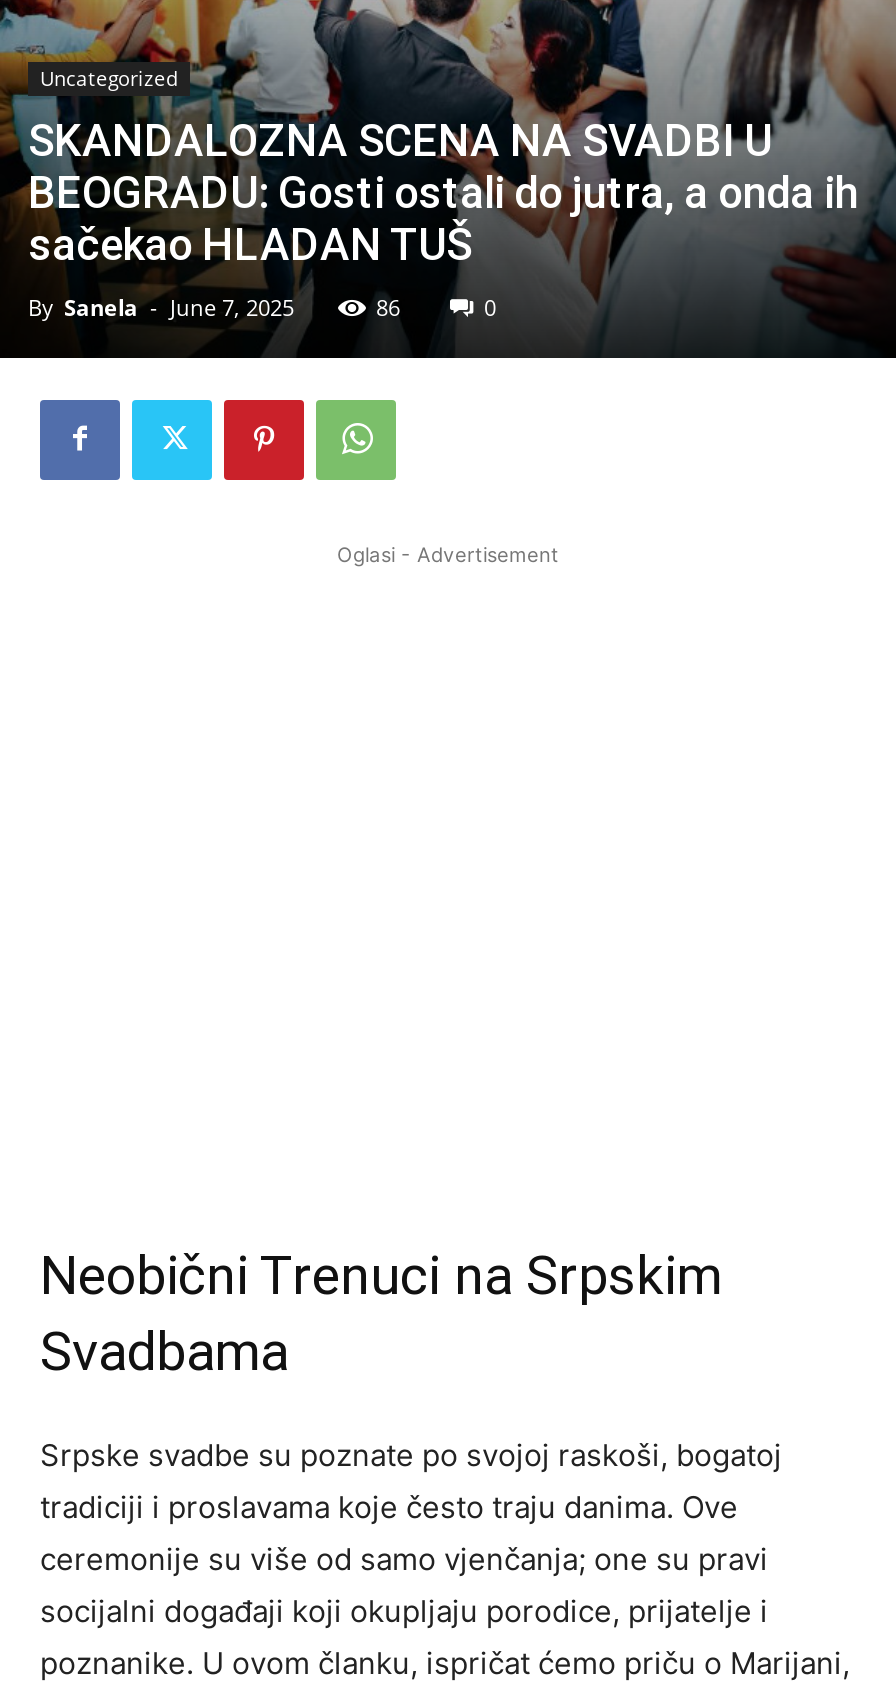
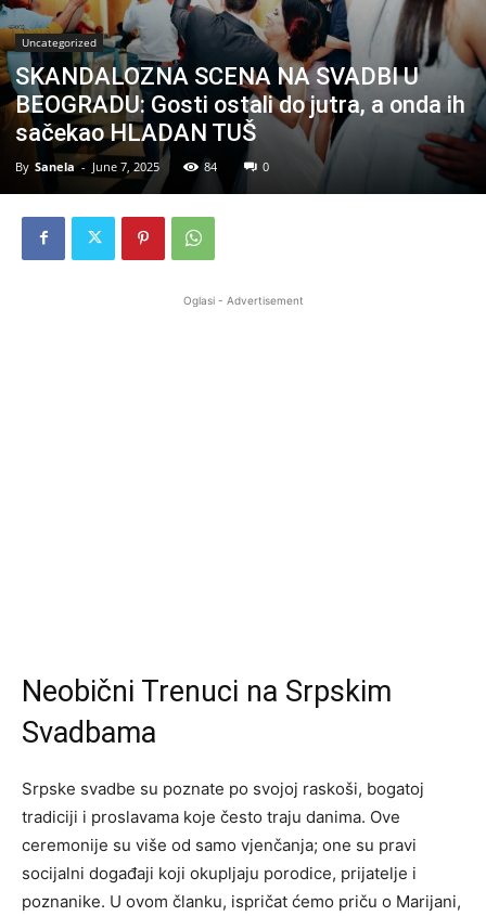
[376,291,400,321] 86 -> [204,158,217,174] 84

